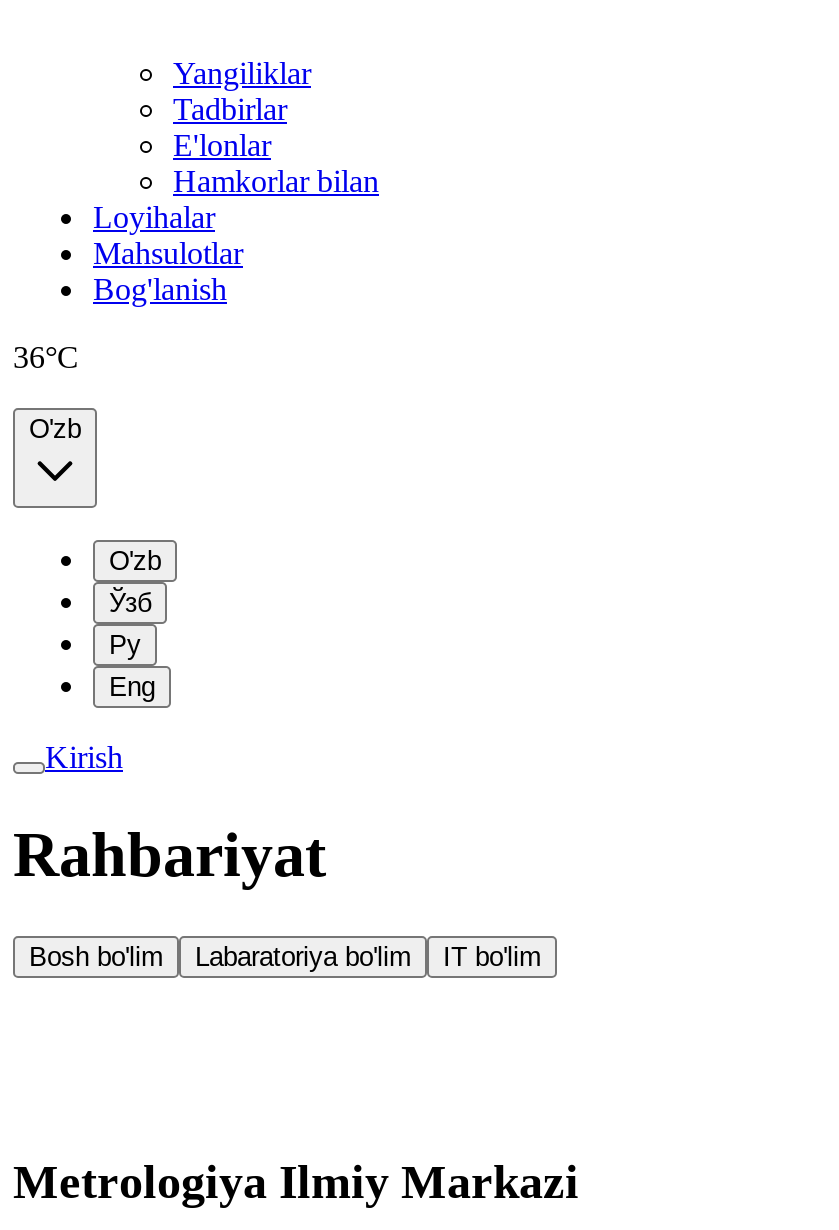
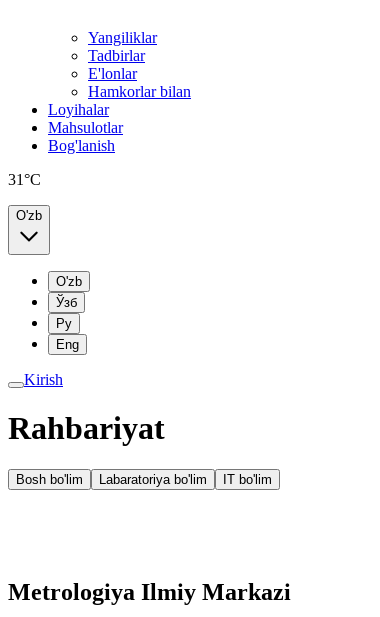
[13,340,79,374] 36°C -> [8,171,41,188] 31°C

